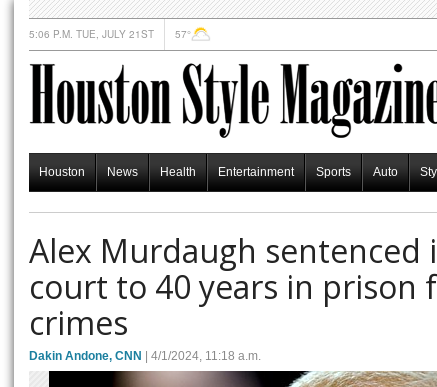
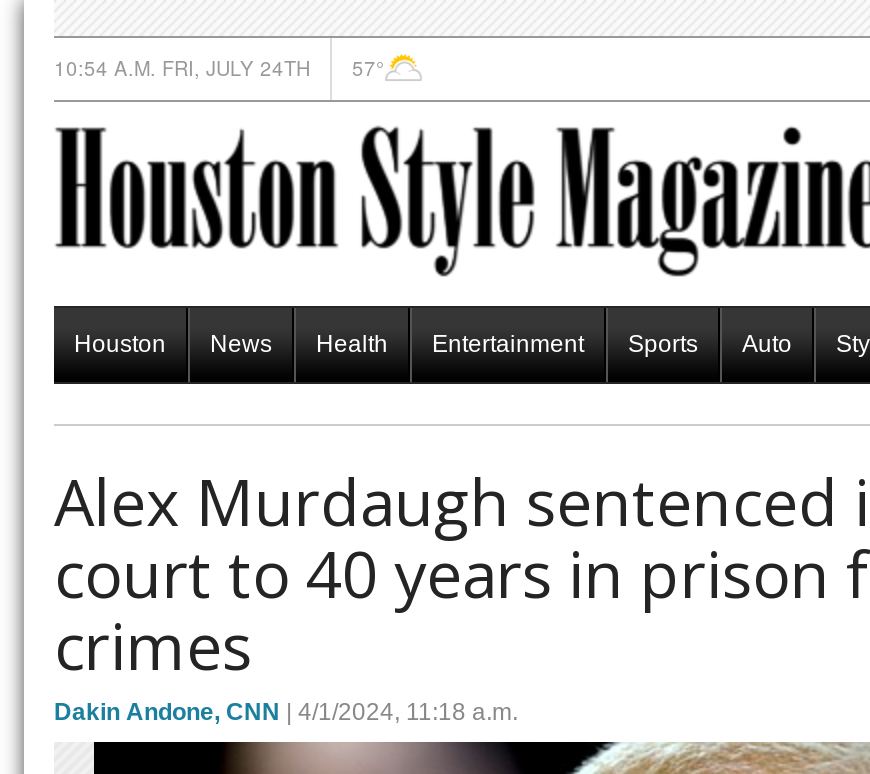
[29,27,191,41] 5:06 P.M. TUE, JULY 21ST 57° -> [54,54,384,82] 10:54 A.M. FRI, JULY 24TH 57°

